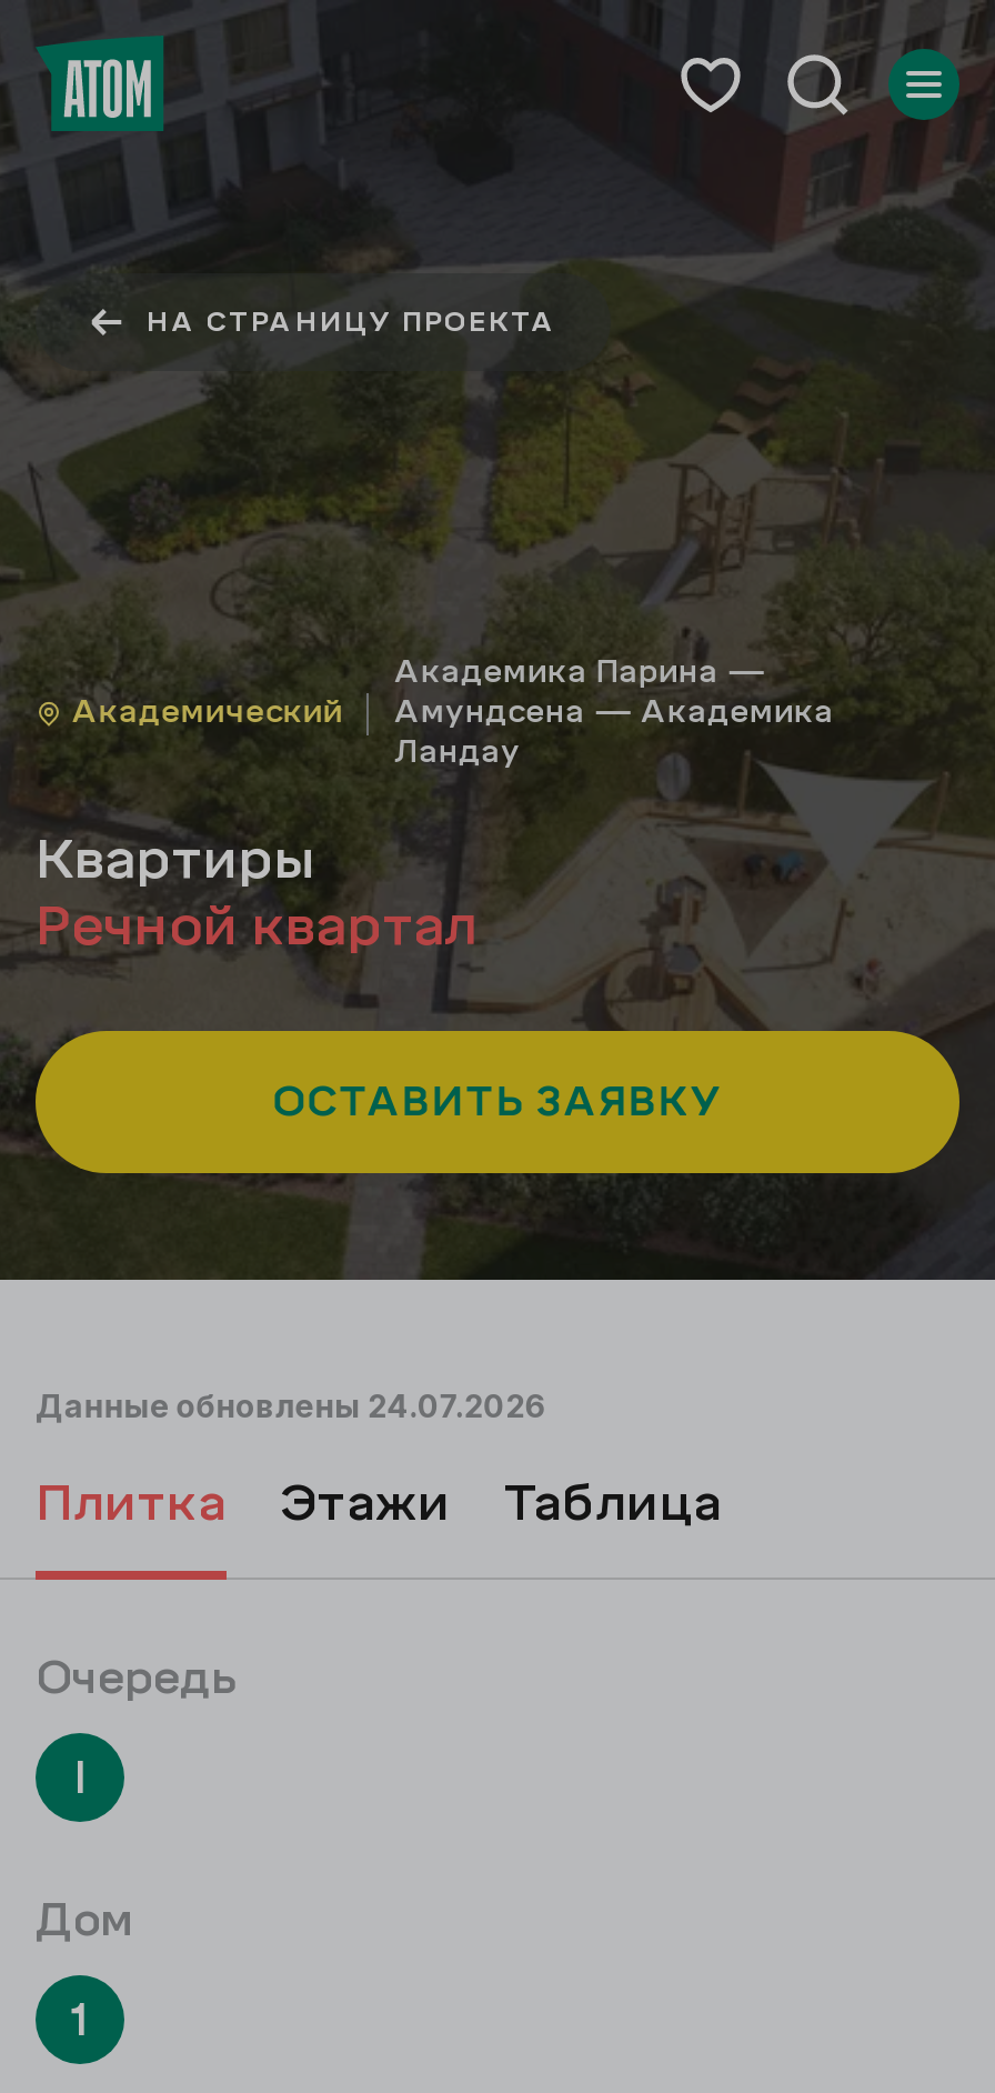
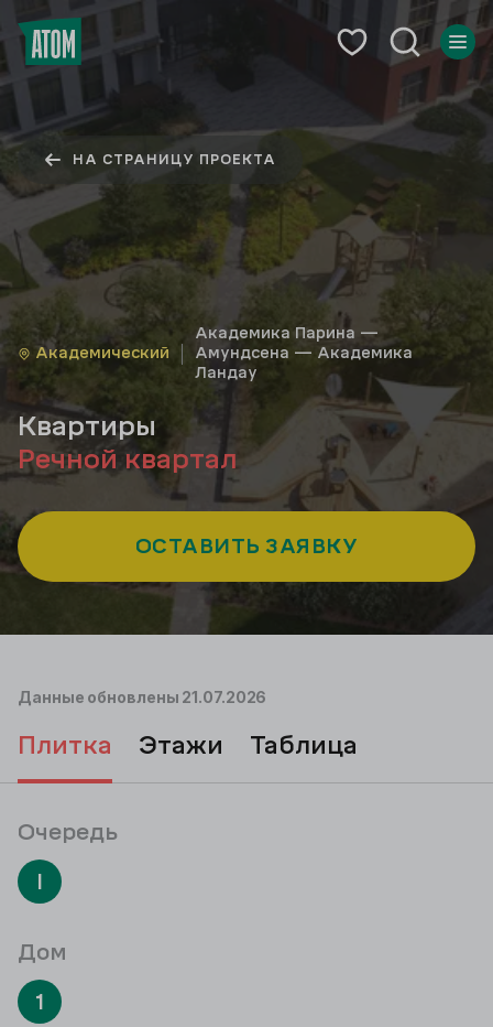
[36,1386,547,1424] Данные обновлены 24.07.2026 -> [18,688,267,706] Данные обновлены 21.07.2026

